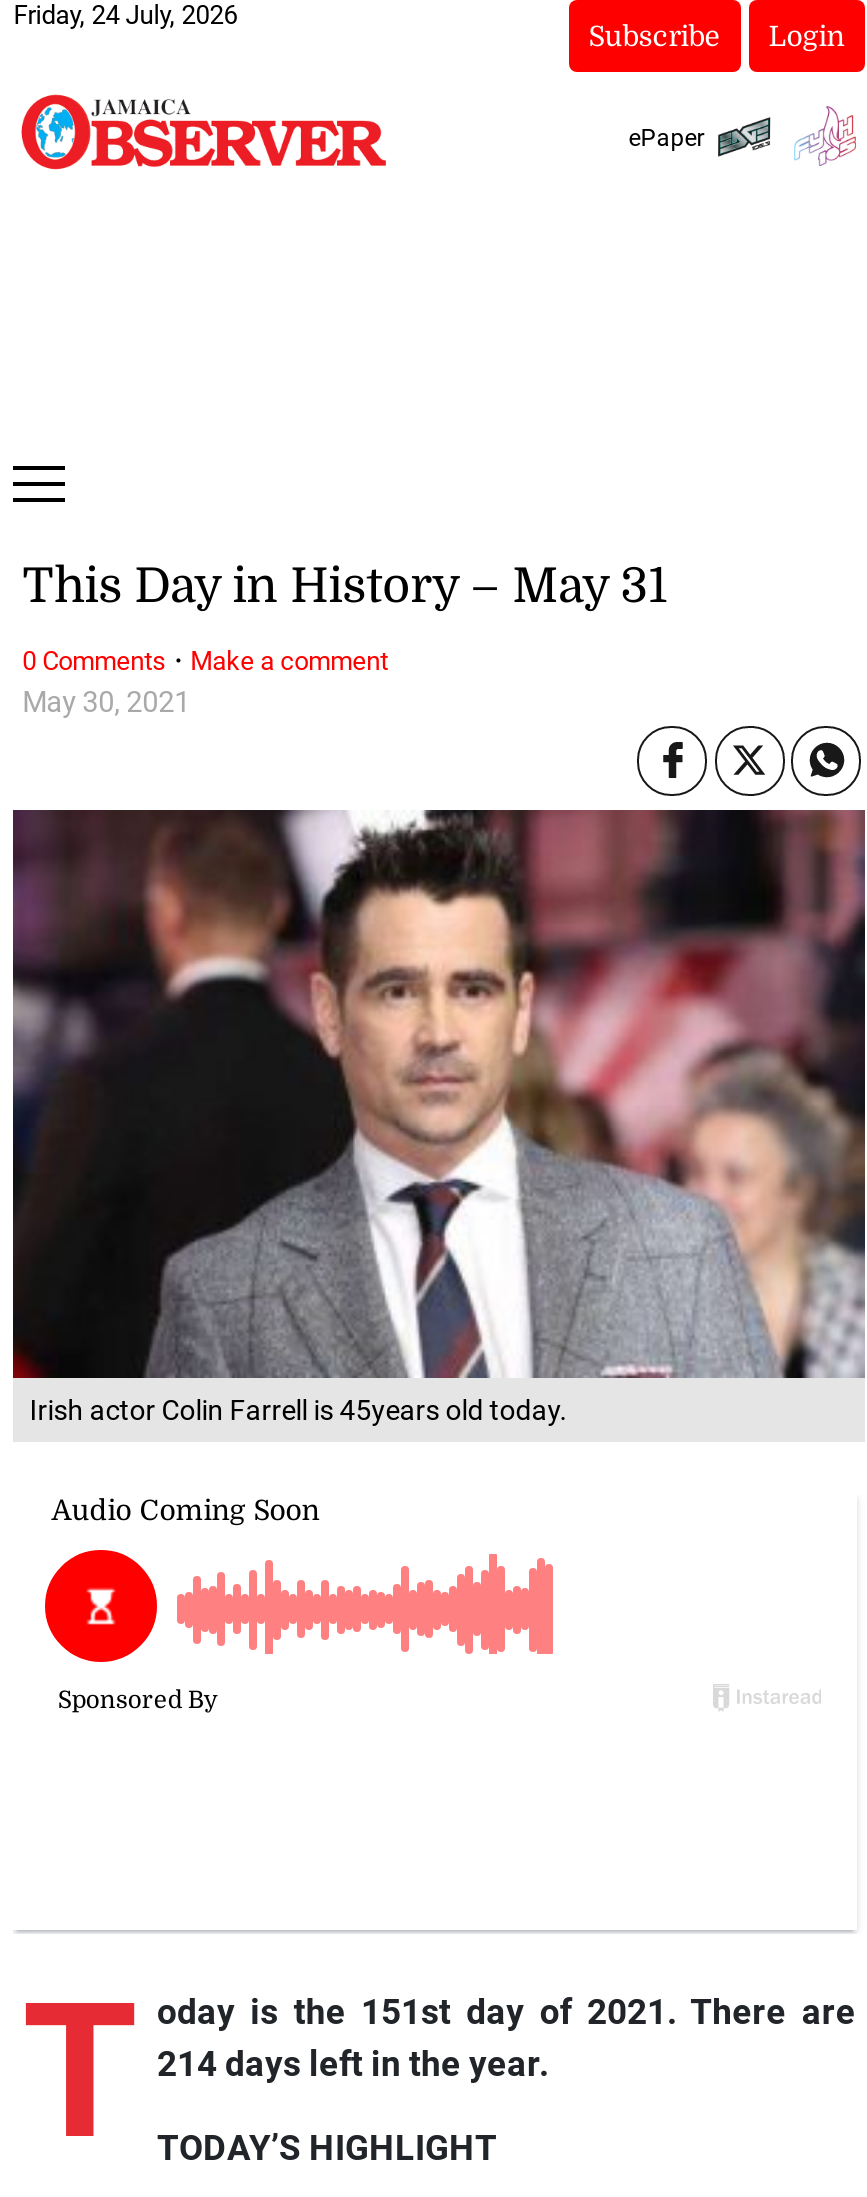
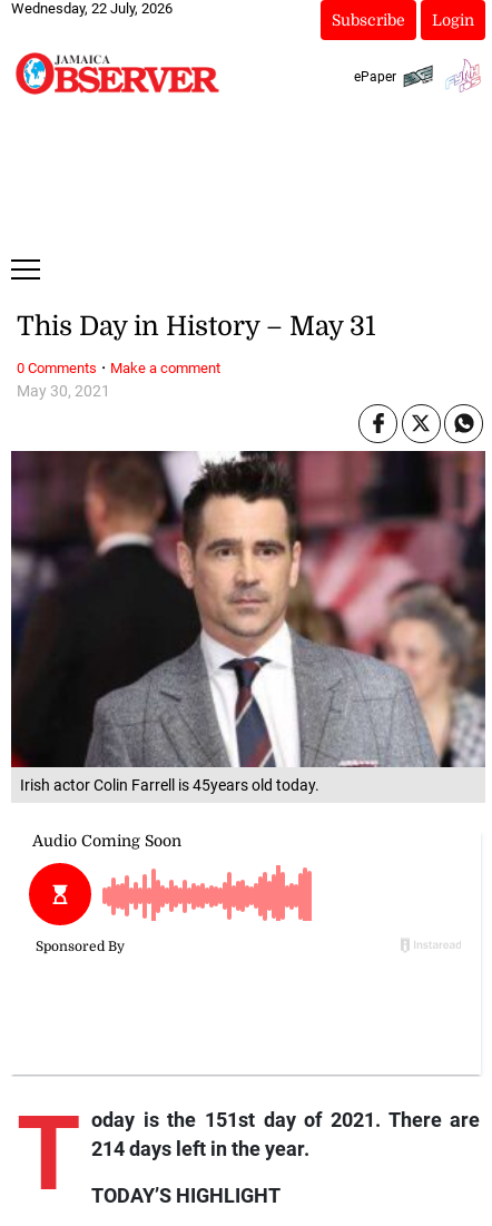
[13,0,237,30] Friday, 24 July, 2026 -> [11,0,173,17] Wednesday, 22 July, 2026

